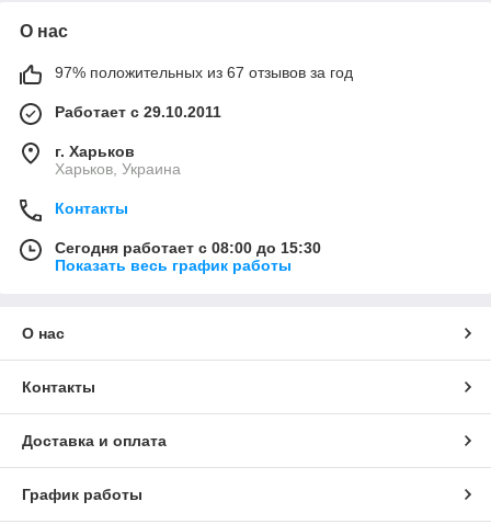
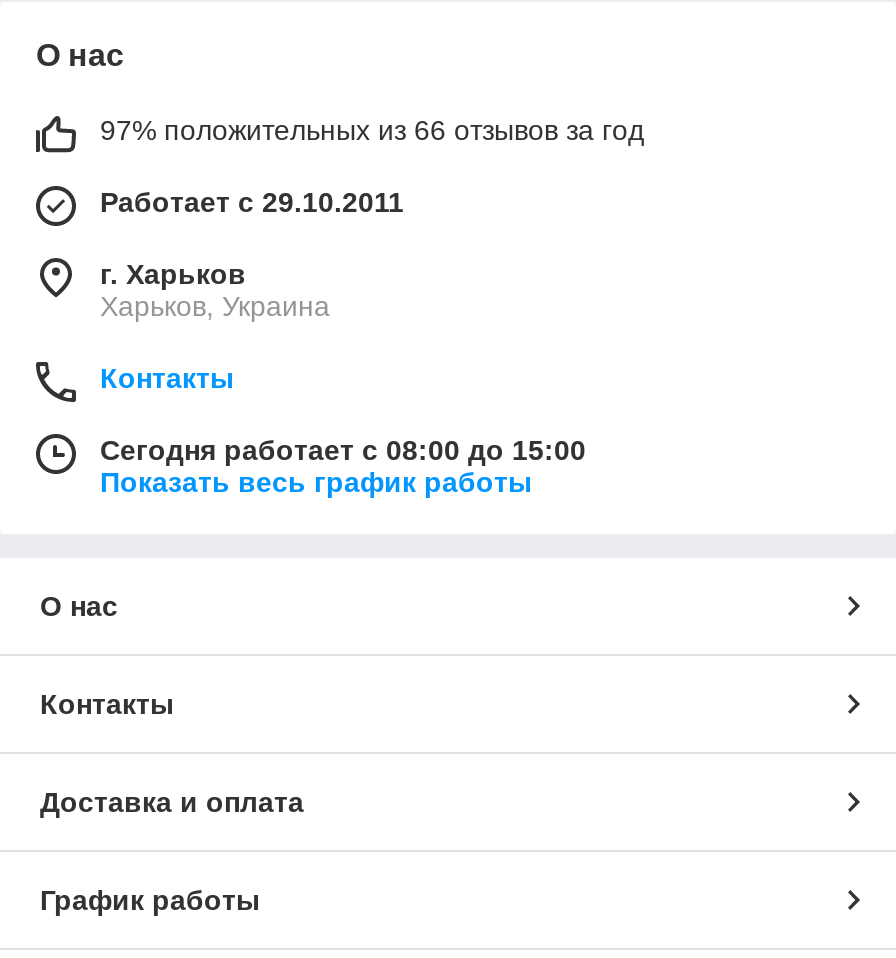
[55,63,353,81] 97% положительных из 67 отзывов за год -> [100,114,644,146] 97% положительных из 66 отзывов за год
[55,239,321,256] Сегодня работает с 08:00 до 15:30 -> [100,434,586,466] Сегодня работает с 08:00 до 15:00

